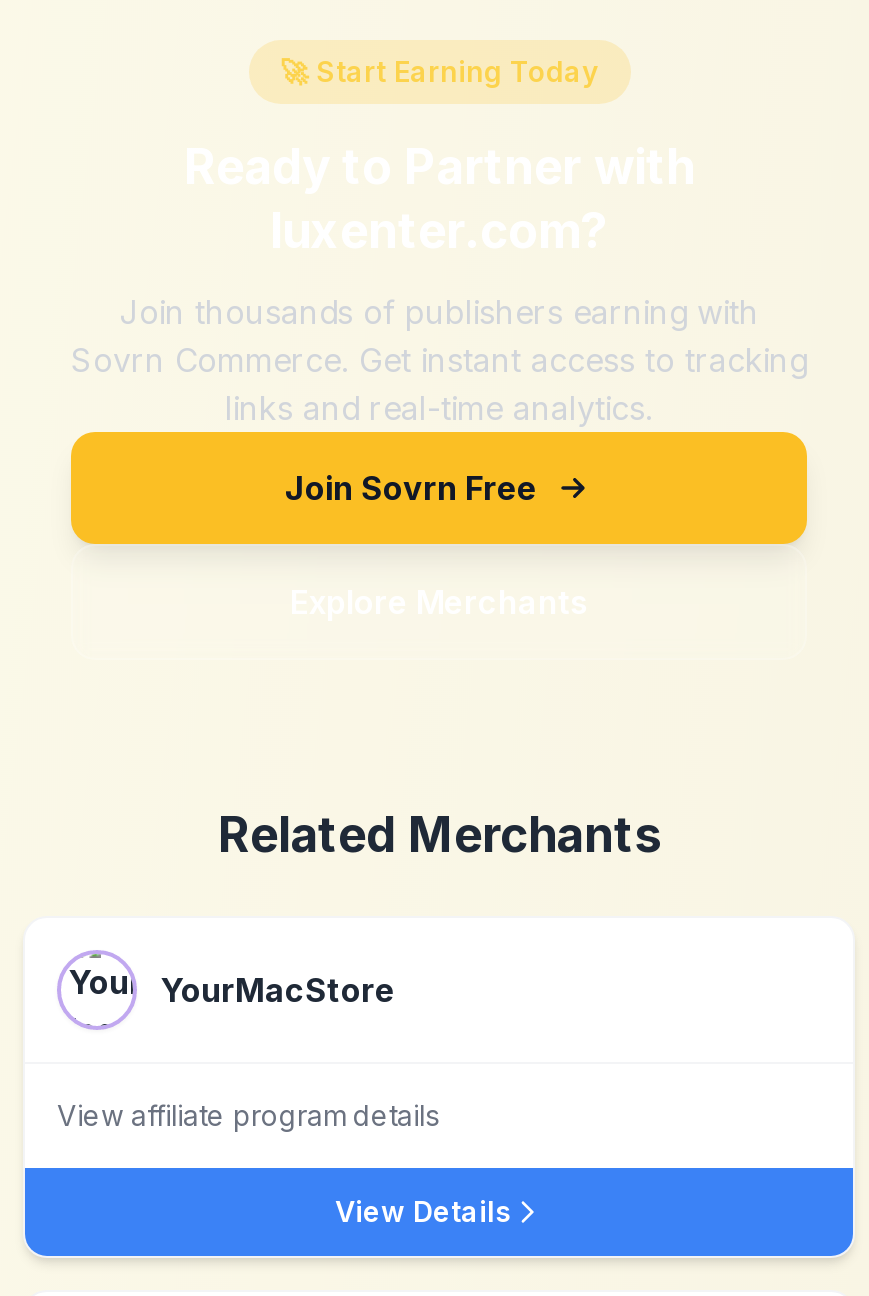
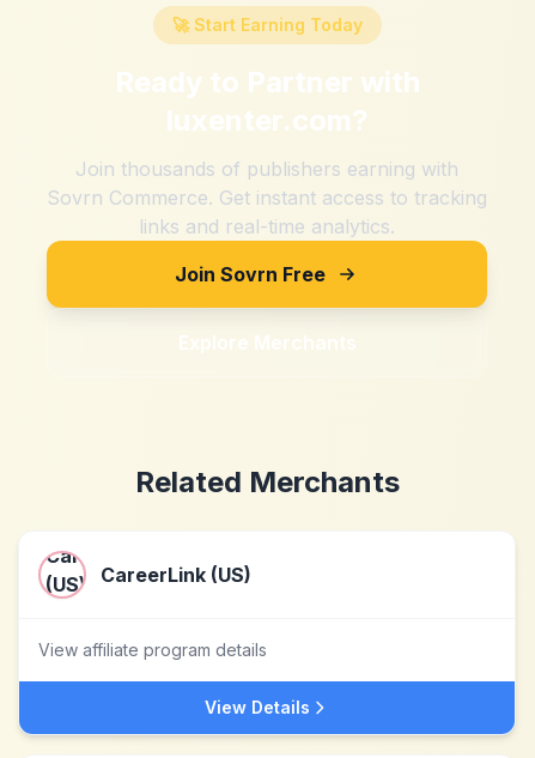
[57,950,395,1030] [image] | YourMacStore -> [38,551,251,599] [image] | CareerLink (US)

